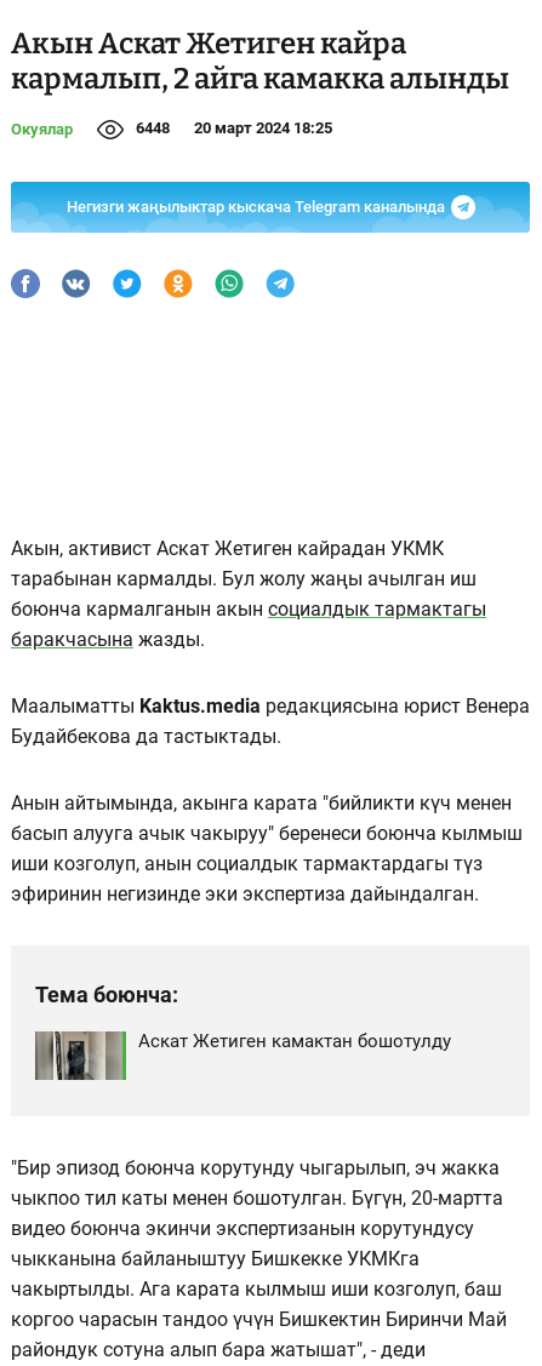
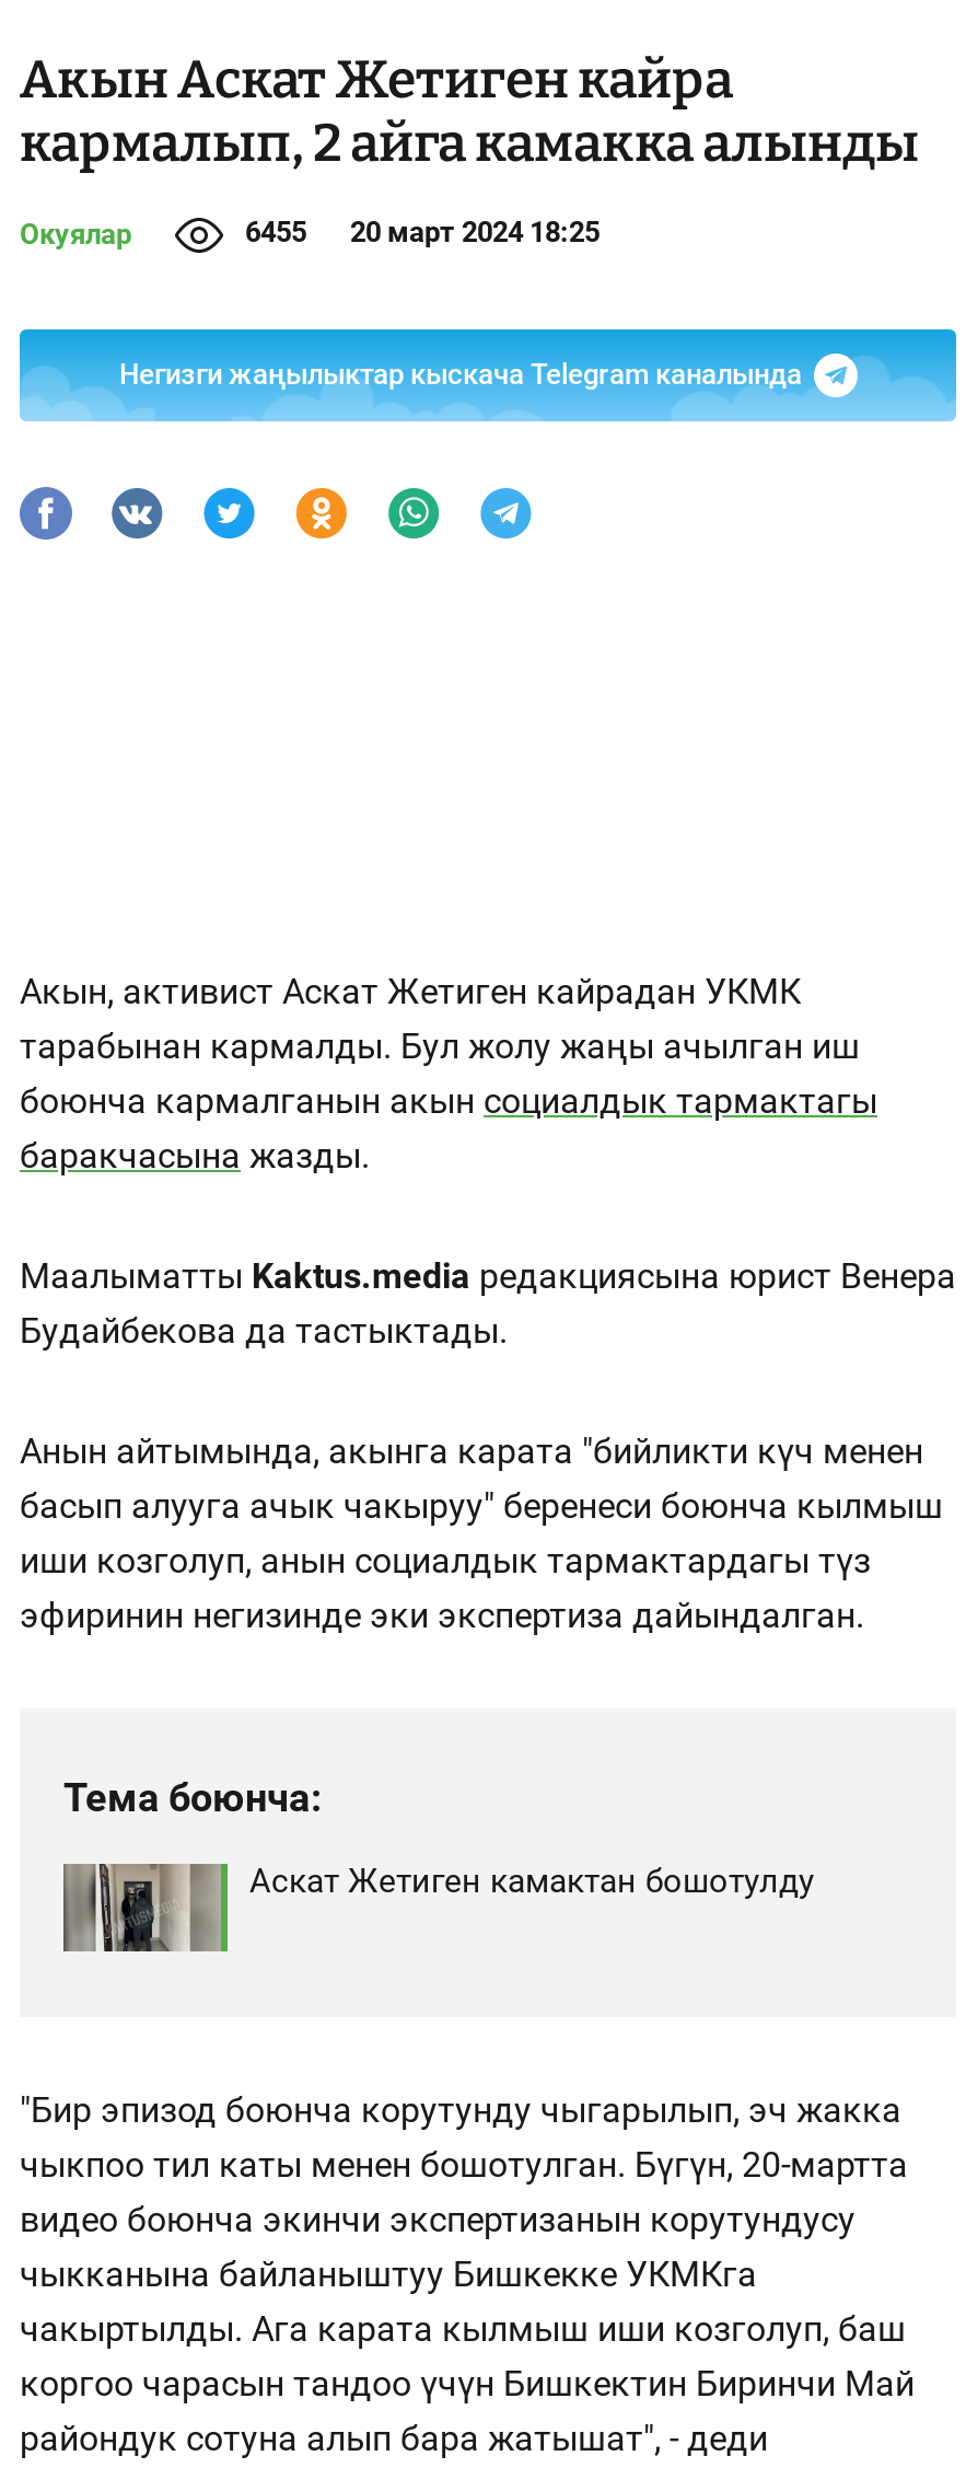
[136,119,332,137] 6448 20 март 2024 18:25 -> [245,216,600,248] 6455 20 март 2024 18:25

